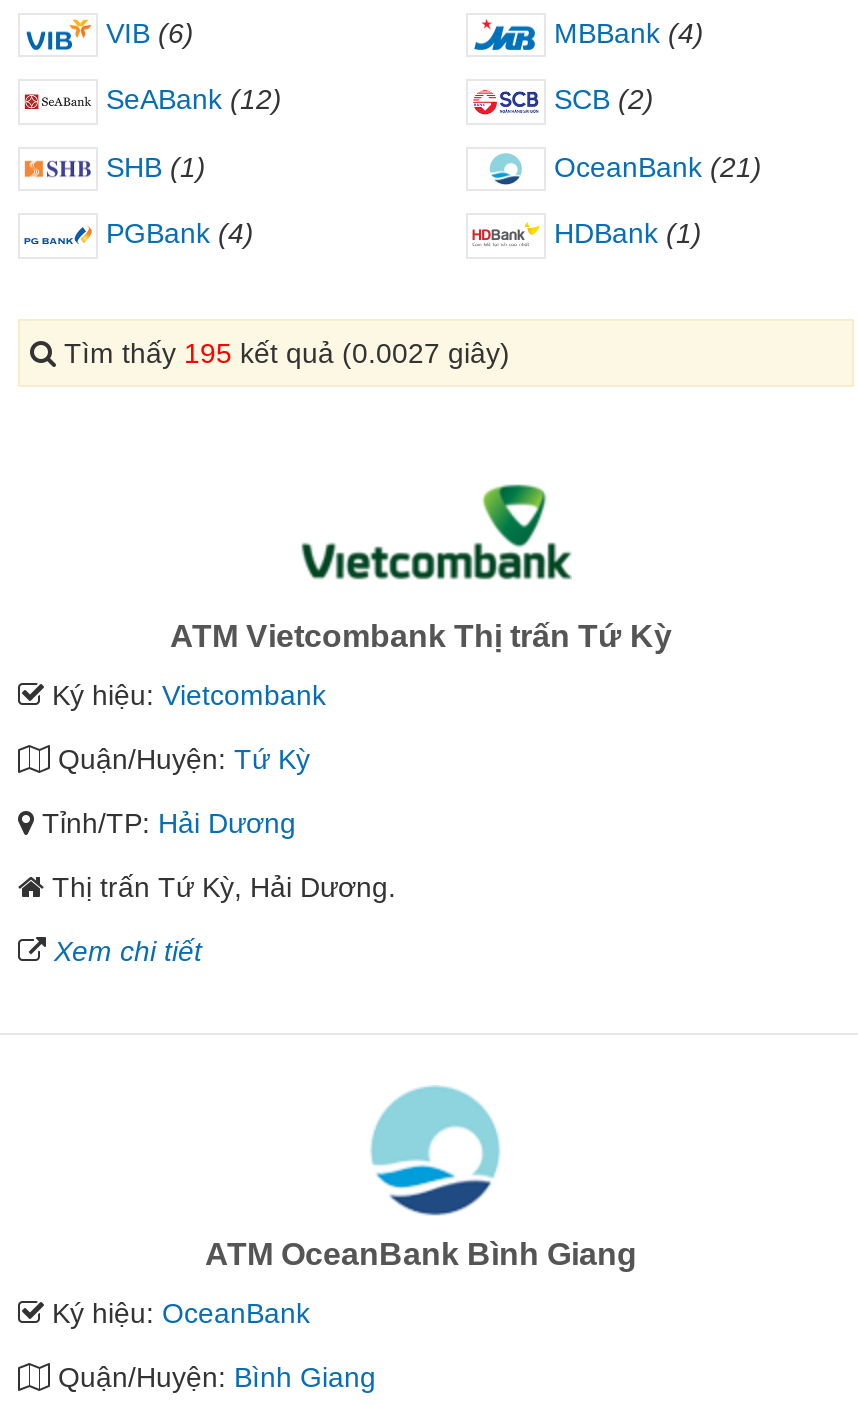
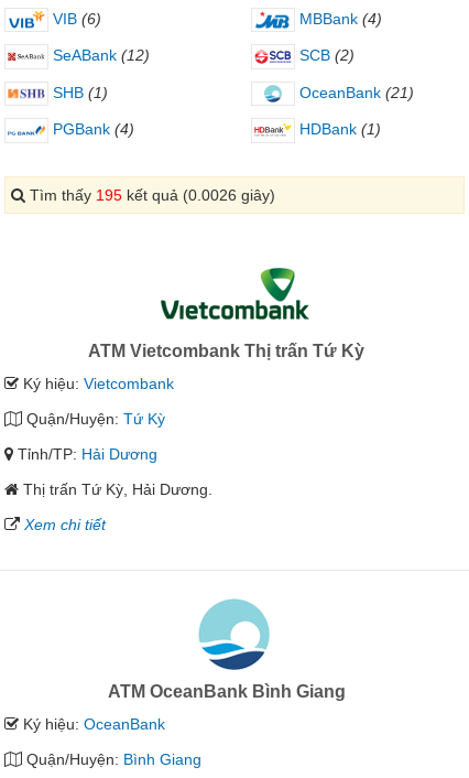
[56,337,510,369] Tìm thấy 195 kết quả (0.0027 giây) -> [25,186,275,204] Tìm thấy 195 kết quả (0.0026 giây)

